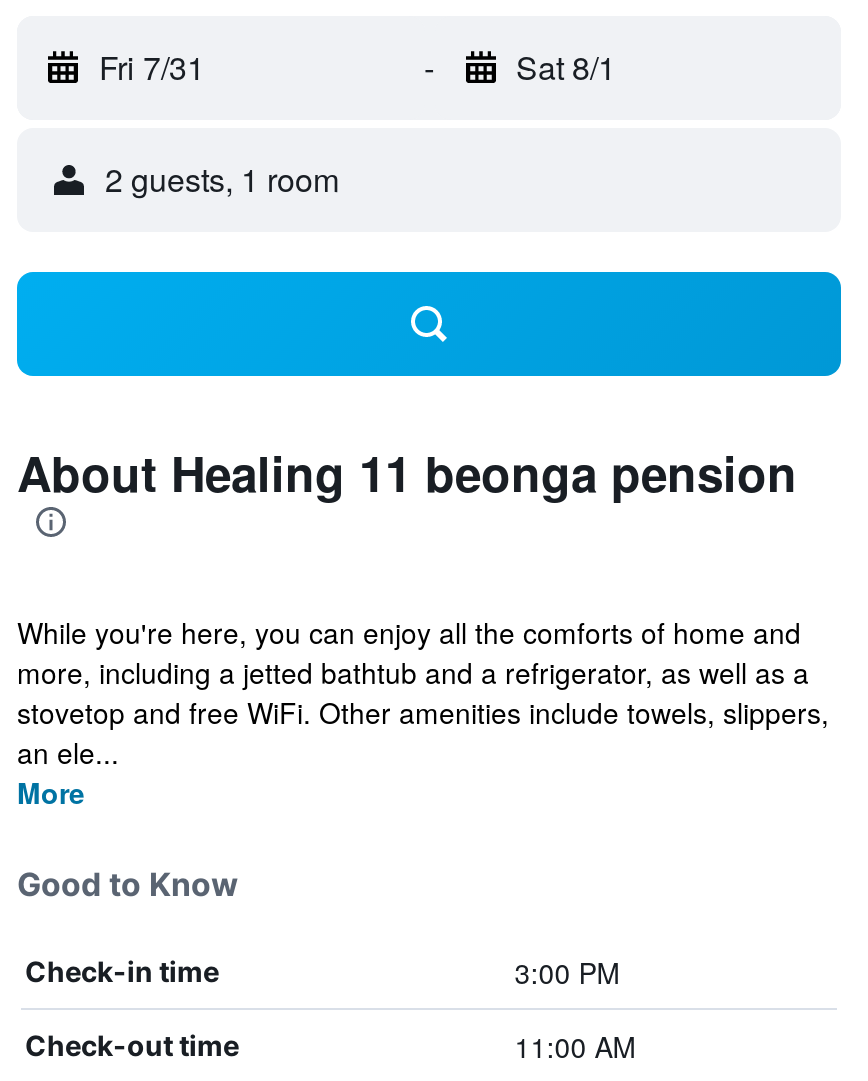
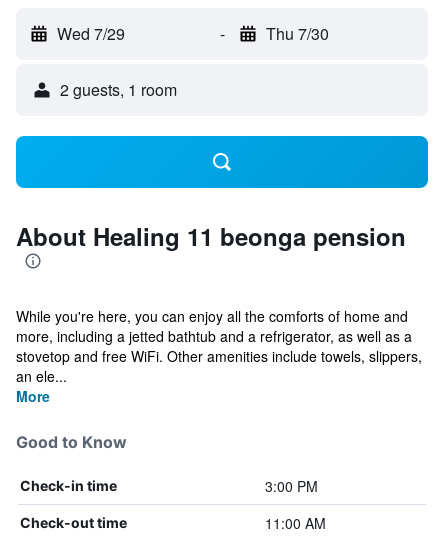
[99,44,205,90] Fri 7/31 -> [57,22,125,45] Wed 7/29
[516,44,616,90] Sat 8/1 -> [265,22,328,45] Thu 7/30

